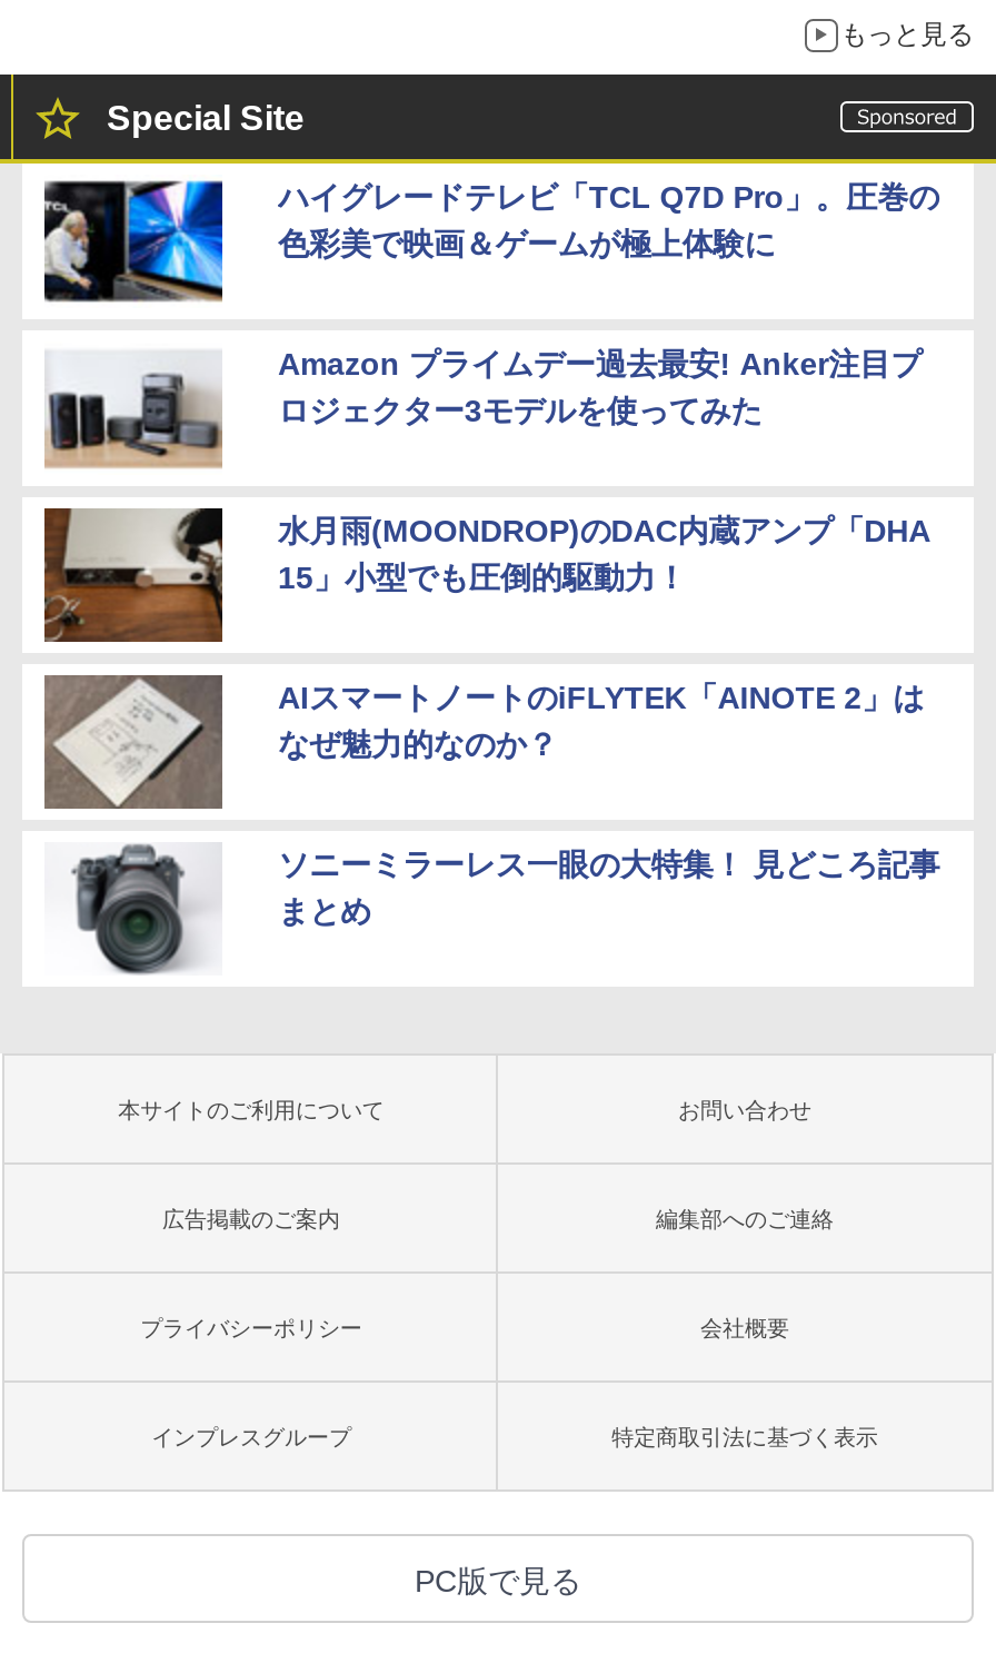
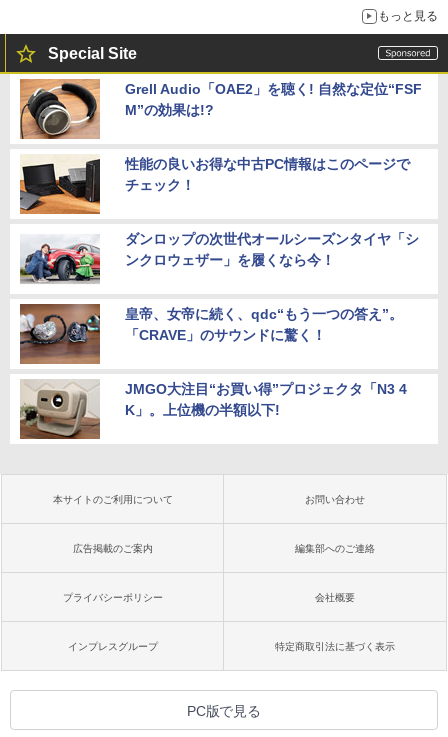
[42,175,940,308] [image] | ハイグレードテレビ「TCL Q7D Pro」。圧巻の | 色彩美で映画＆ゲームが極上体験に -> [19,78,422,140] [image] | Grell Audio「OAE2」を聴く! 自然な定位“FSF | M”の効果は!?
[44,346,922,475] [image] | Amazon プライムデー過去最安! Anker注目プ | ロジェクター3モデルを使ってみた -> [19,155,410,215] [image] | 性能の良いお得な中古PC情報はこのページで | チェック！
[42,506,931,644] [image] | 水月雨(MOONDROP)のDAC内蔵アンプ「DHA | 15」小型でも圧倒的駆動力！ -> [19,229,419,289] [image] | ダンロップの次世代オールシーズンタイヤ「シ | ンクロウェザー」を履くなら今！
[44,675,924,809] [image] | AIスマートノートのiFLYTEK「AINOTE 2」は | なぜ魅力的なのか？ -> [21,304,403,364] [image] | 皇帝、女帝に続く、qdc“もう一つの答え”。 | 「CRAVE」のサウンドに驚く！
[44,844,940,976] [image] | ソニーミラーレス一眼の大特集！ 見どころ記事 | まとめ -> [19,379,407,440] [image] | JMGO大注目“お買い得”プロジェクタ「N3 4 | K」。上位機の半額以下!

